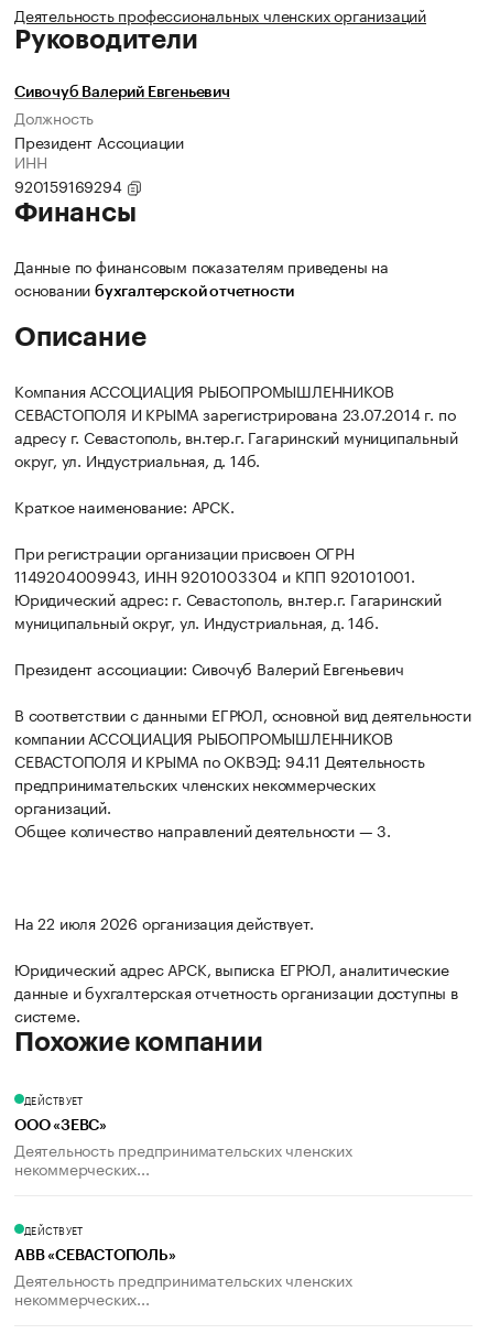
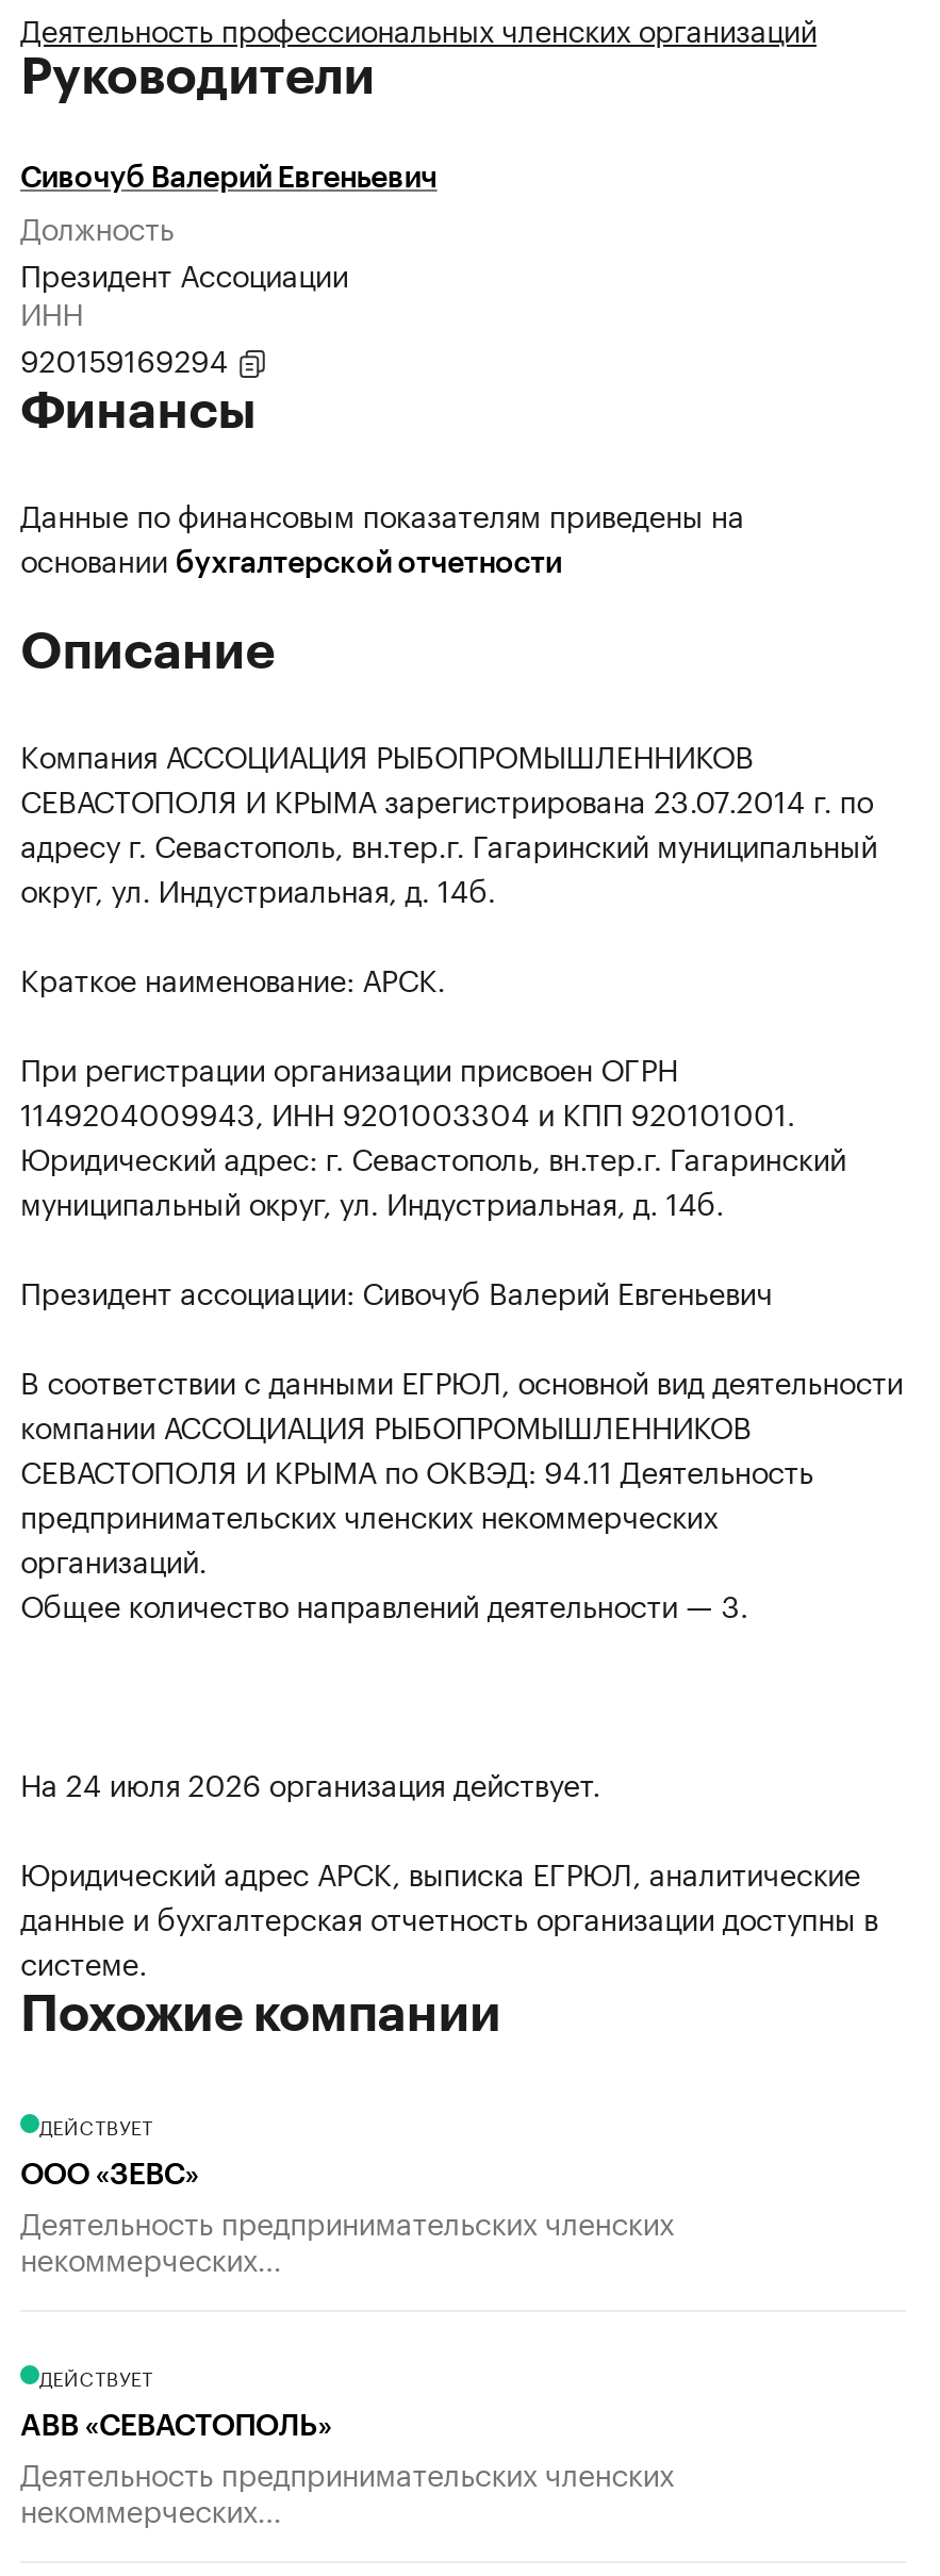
[14,910,313,935] На 22 июля 2026 организация действует. -> [20,1759,600,1806] На 24 июля 2026 организация действует.

